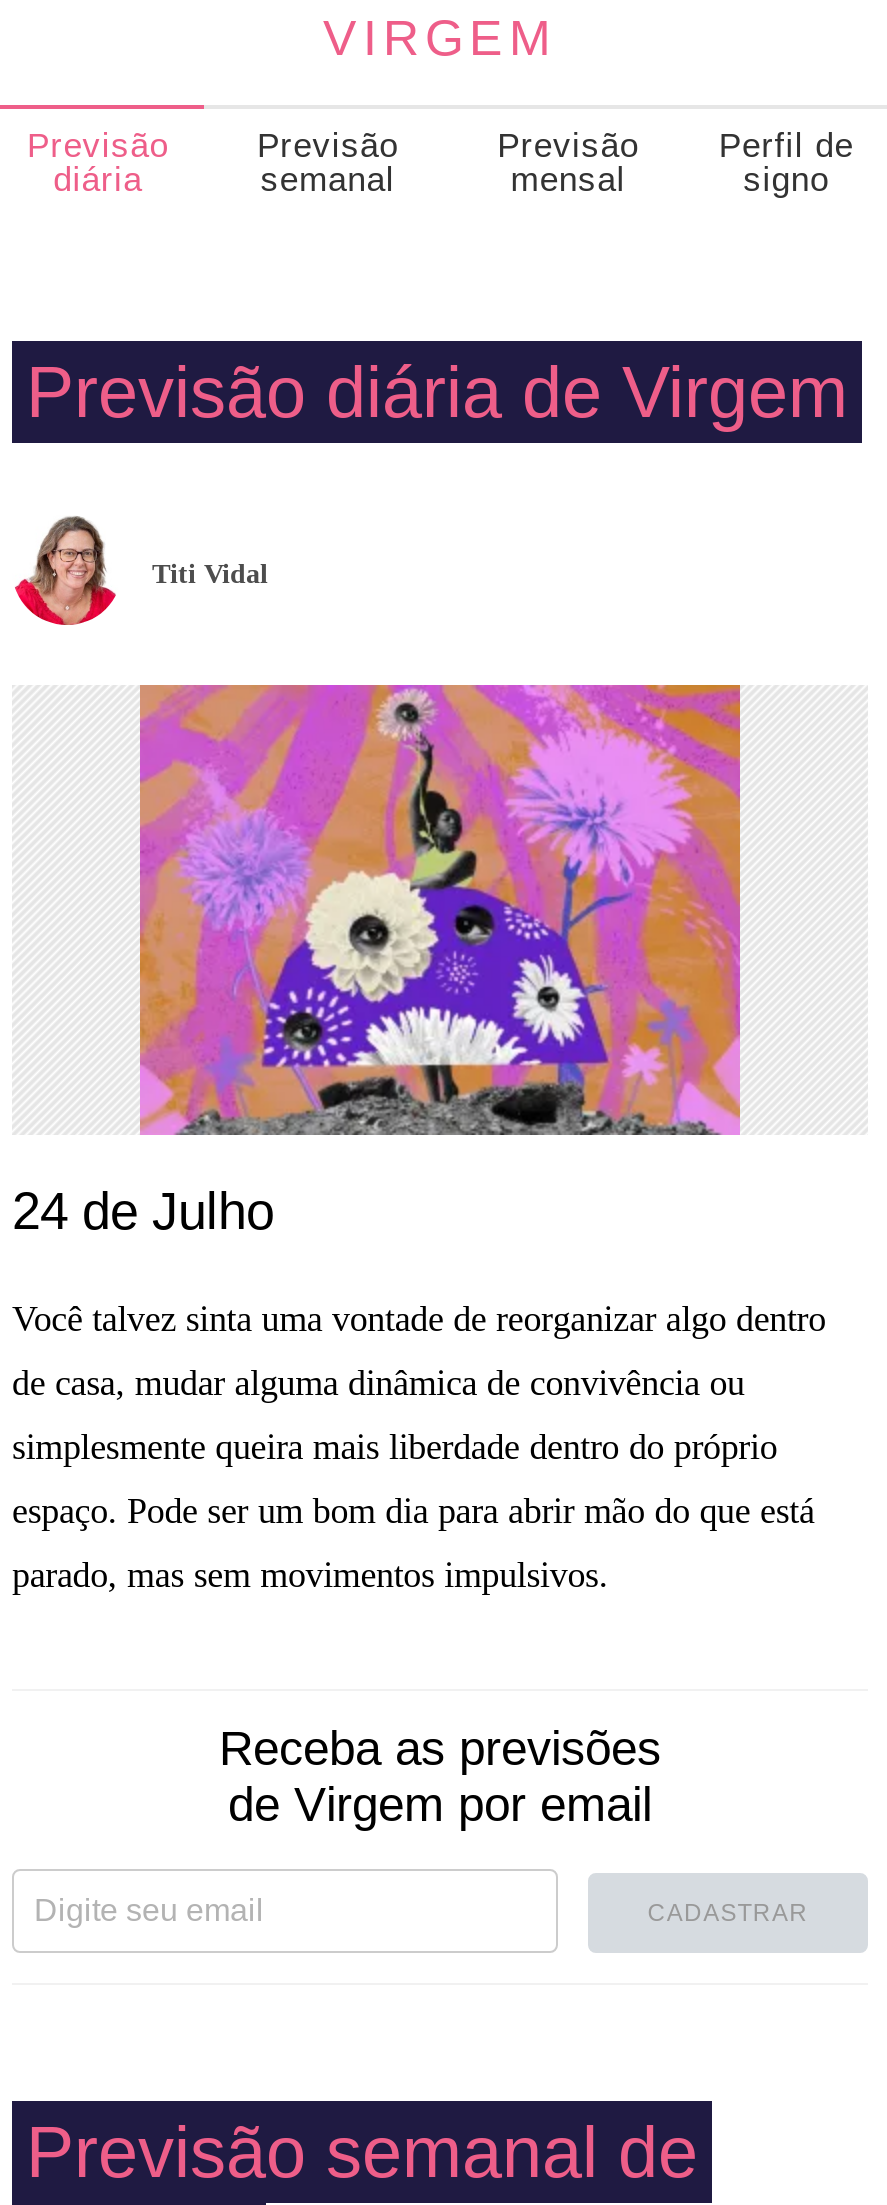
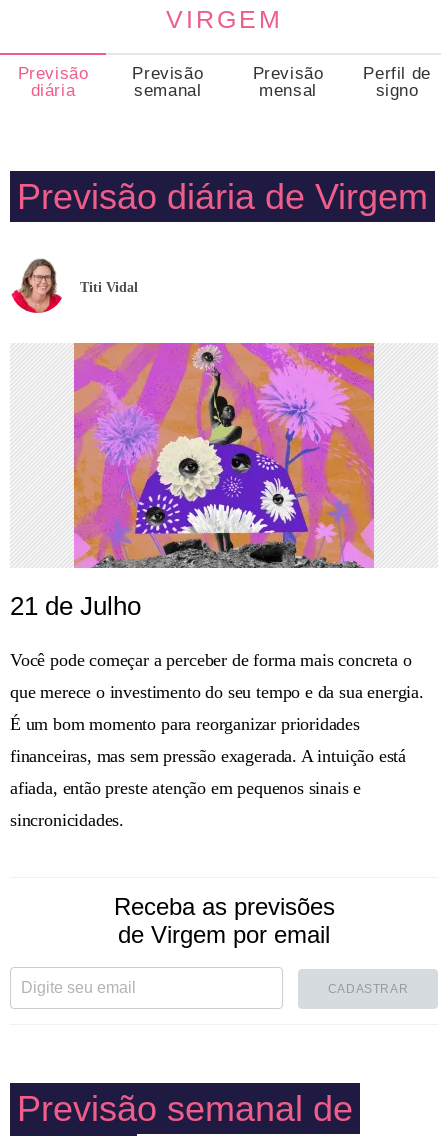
[12,1181,826,1595] 24 de Julho | Você talvez sinta uma vontade de reorganizar algo dentro | de casa, mudar alguma dinâmica de convivência ou | simplesmente queira mais liberdade dentro do próprio | espaço. Pode ser um bom dia para abrir mão do que está | parado, mas sem movimentos impulsivos. -> [10,591,424,830] 21 de Julho | Você pode começar a perceber de forma mais concreta o | que merece o investimento do seu tempo e da sua energia. | É um bom momento para reorganizar prioridades | financeiras, mas sem pressão exagerada. A intuição está | afiada, então preste atenção em pequenos sinais e | sincronicidades.

